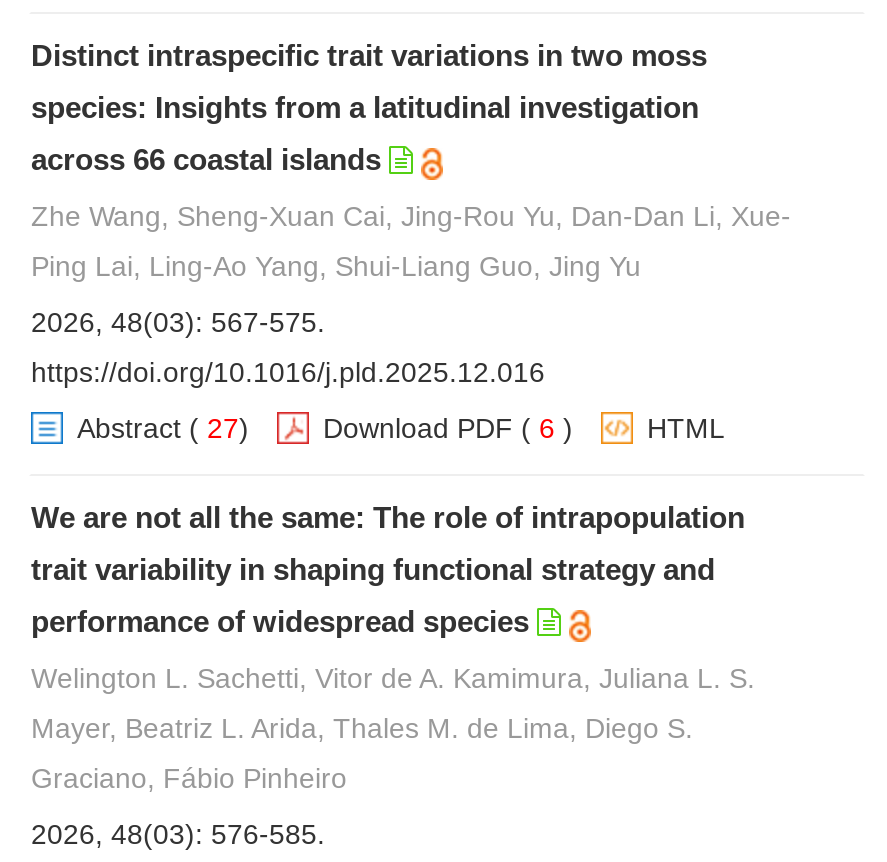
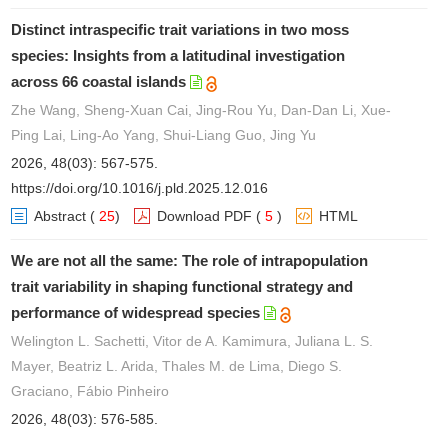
[77,413,257,445] Abstract (27) -> [34,208,124,224] Abstract (25)
[323,413,581,445] Download PDF (6) -> [157,208,286,224] Download PDF (5)

